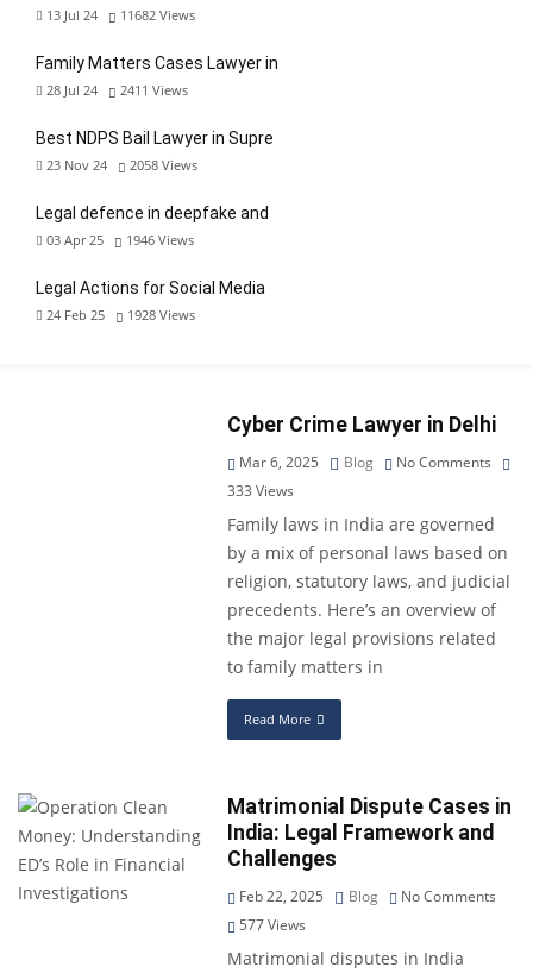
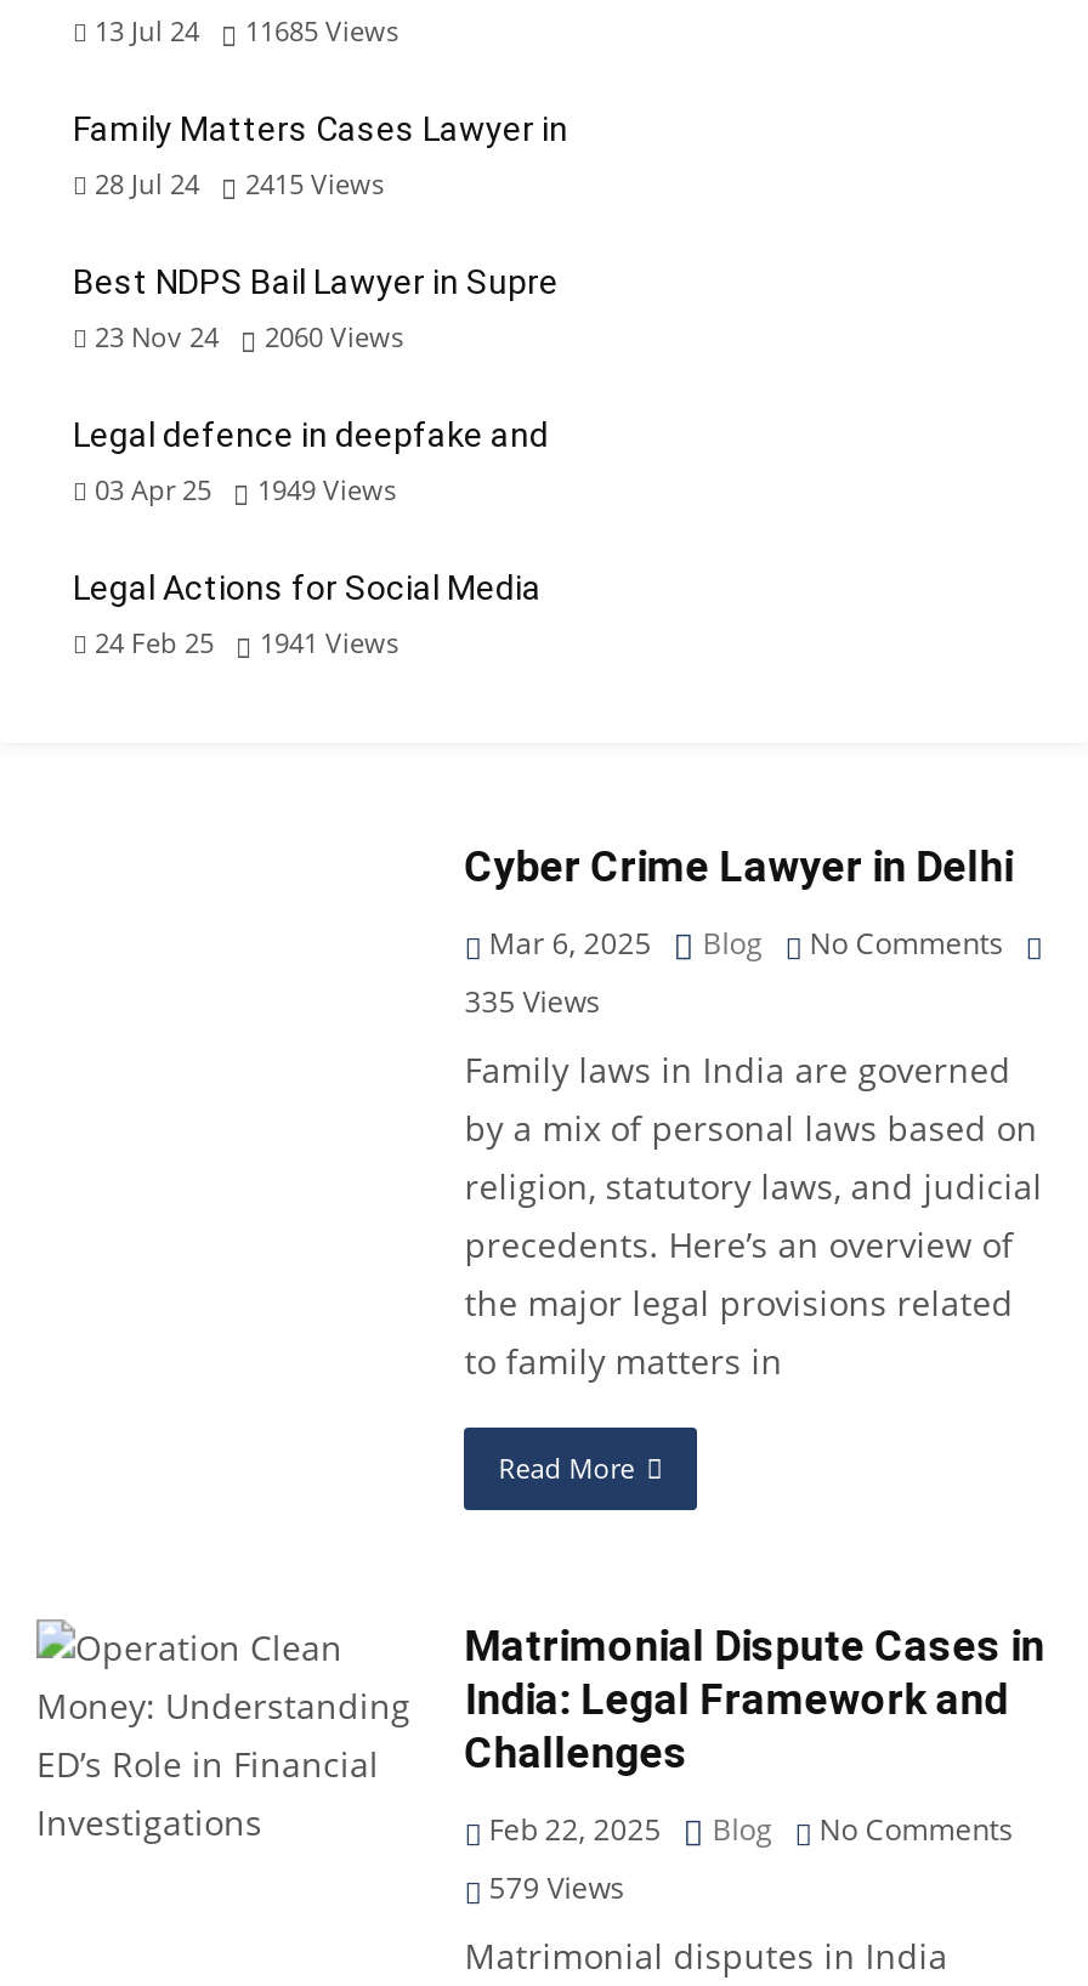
[46,6,195,24] 13 Jul 24 11682 Views -> [95,12,398,49] 13 Jul 24 11685 Views
[46,81,188,99] 28 Jul 24 2411 Views -> [95,165,384,202] 28 Jul 24 2415 Views
[46,156,197,174] 23 Nov 24 2058 Views -> [95,318,403,355] 23 Nov 24 2060 Views
[46,231,194,249] 03 Apr 25 1946 Views -> [95,471,396,508] 03 Apr 25 1949 Views
[46,306,195,324] 24 Feb 25 1928 Views -> [95,624,398,661] 24 Feb 25 1941 Views
[227,481,294,501] 333 Views -> [464,981,600,1022] 335 Views
[236,915,306,935] 577 Views -> [481,1867,625,1909] 579 Views

